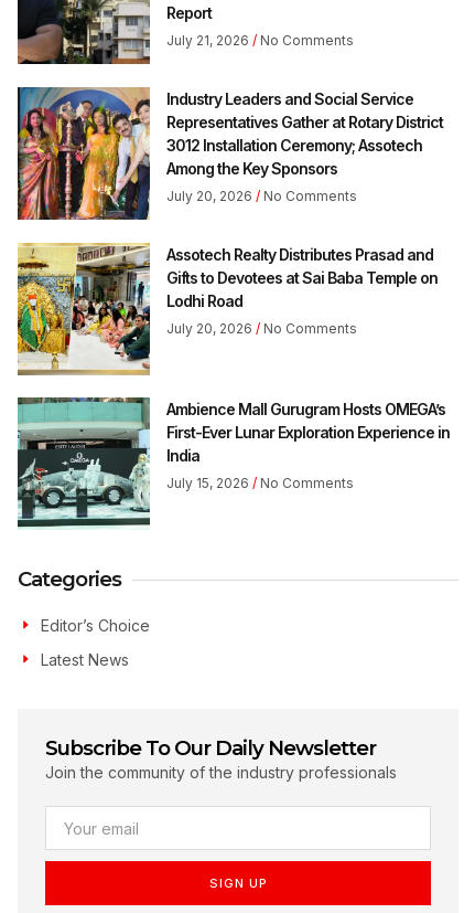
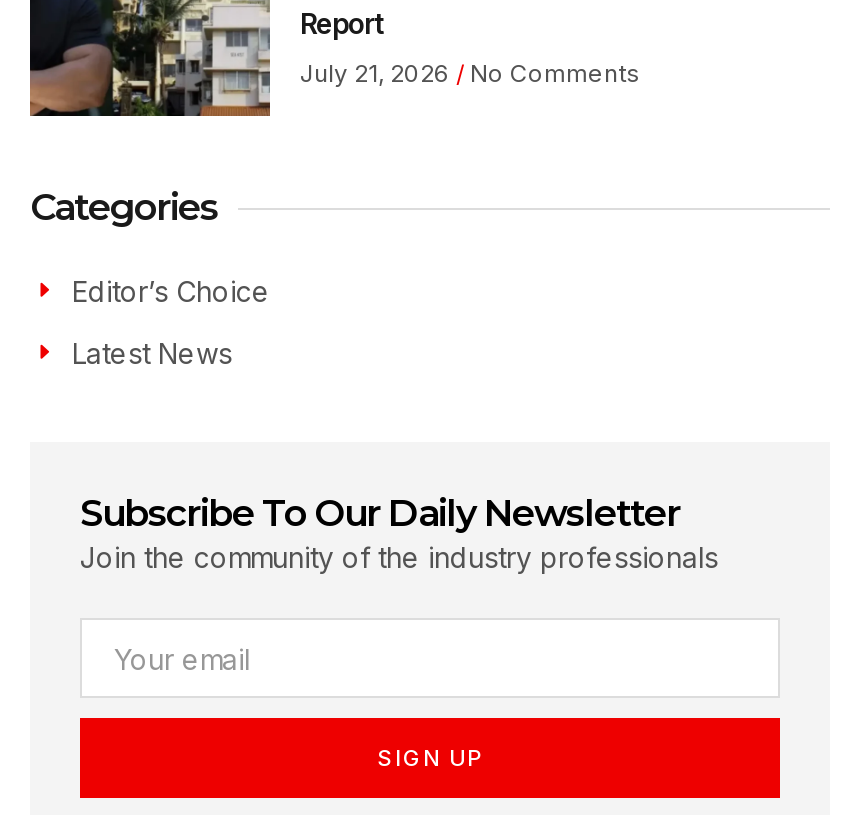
[17,86,443,337] [image] | Industry Leaders and Social Service | Representatives Gather at Rotary District | 3012 Installation Ceremony; Assotech | Among the Key Sponsors | July 20, 2026 No Comments | Assotech Realty Distributes Prasad and | Gifts to Devotees at Sai Baba Temple on | Lodhi Road | July 20, 2026 No Comments -> none
[17,242,450,492] [image] | Ambience Mall Gurugram Hosts OMEGA’s | First-Ever Lunar Exploration Experience in | India | July 15, 2026 No Comments -> none
[17,396,150,529] [image] -> none

